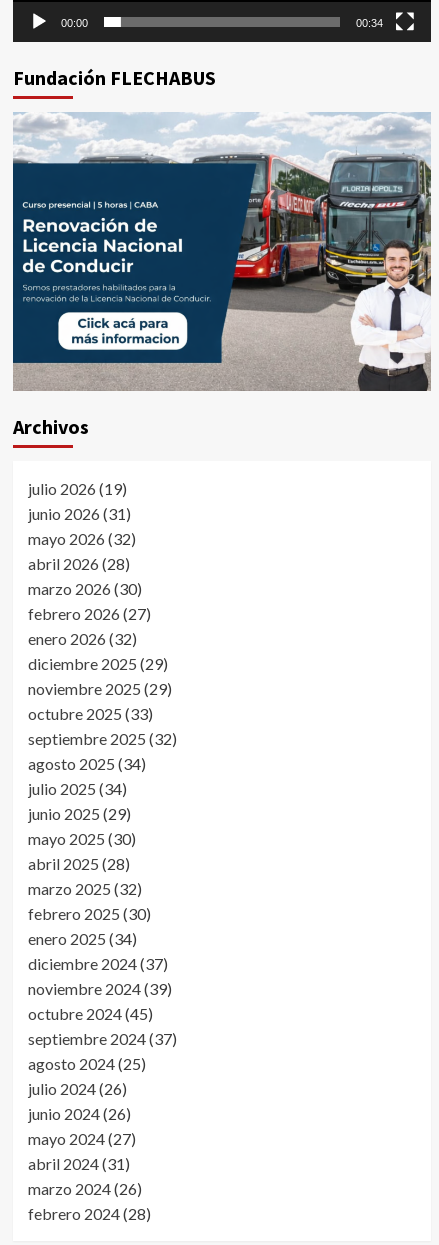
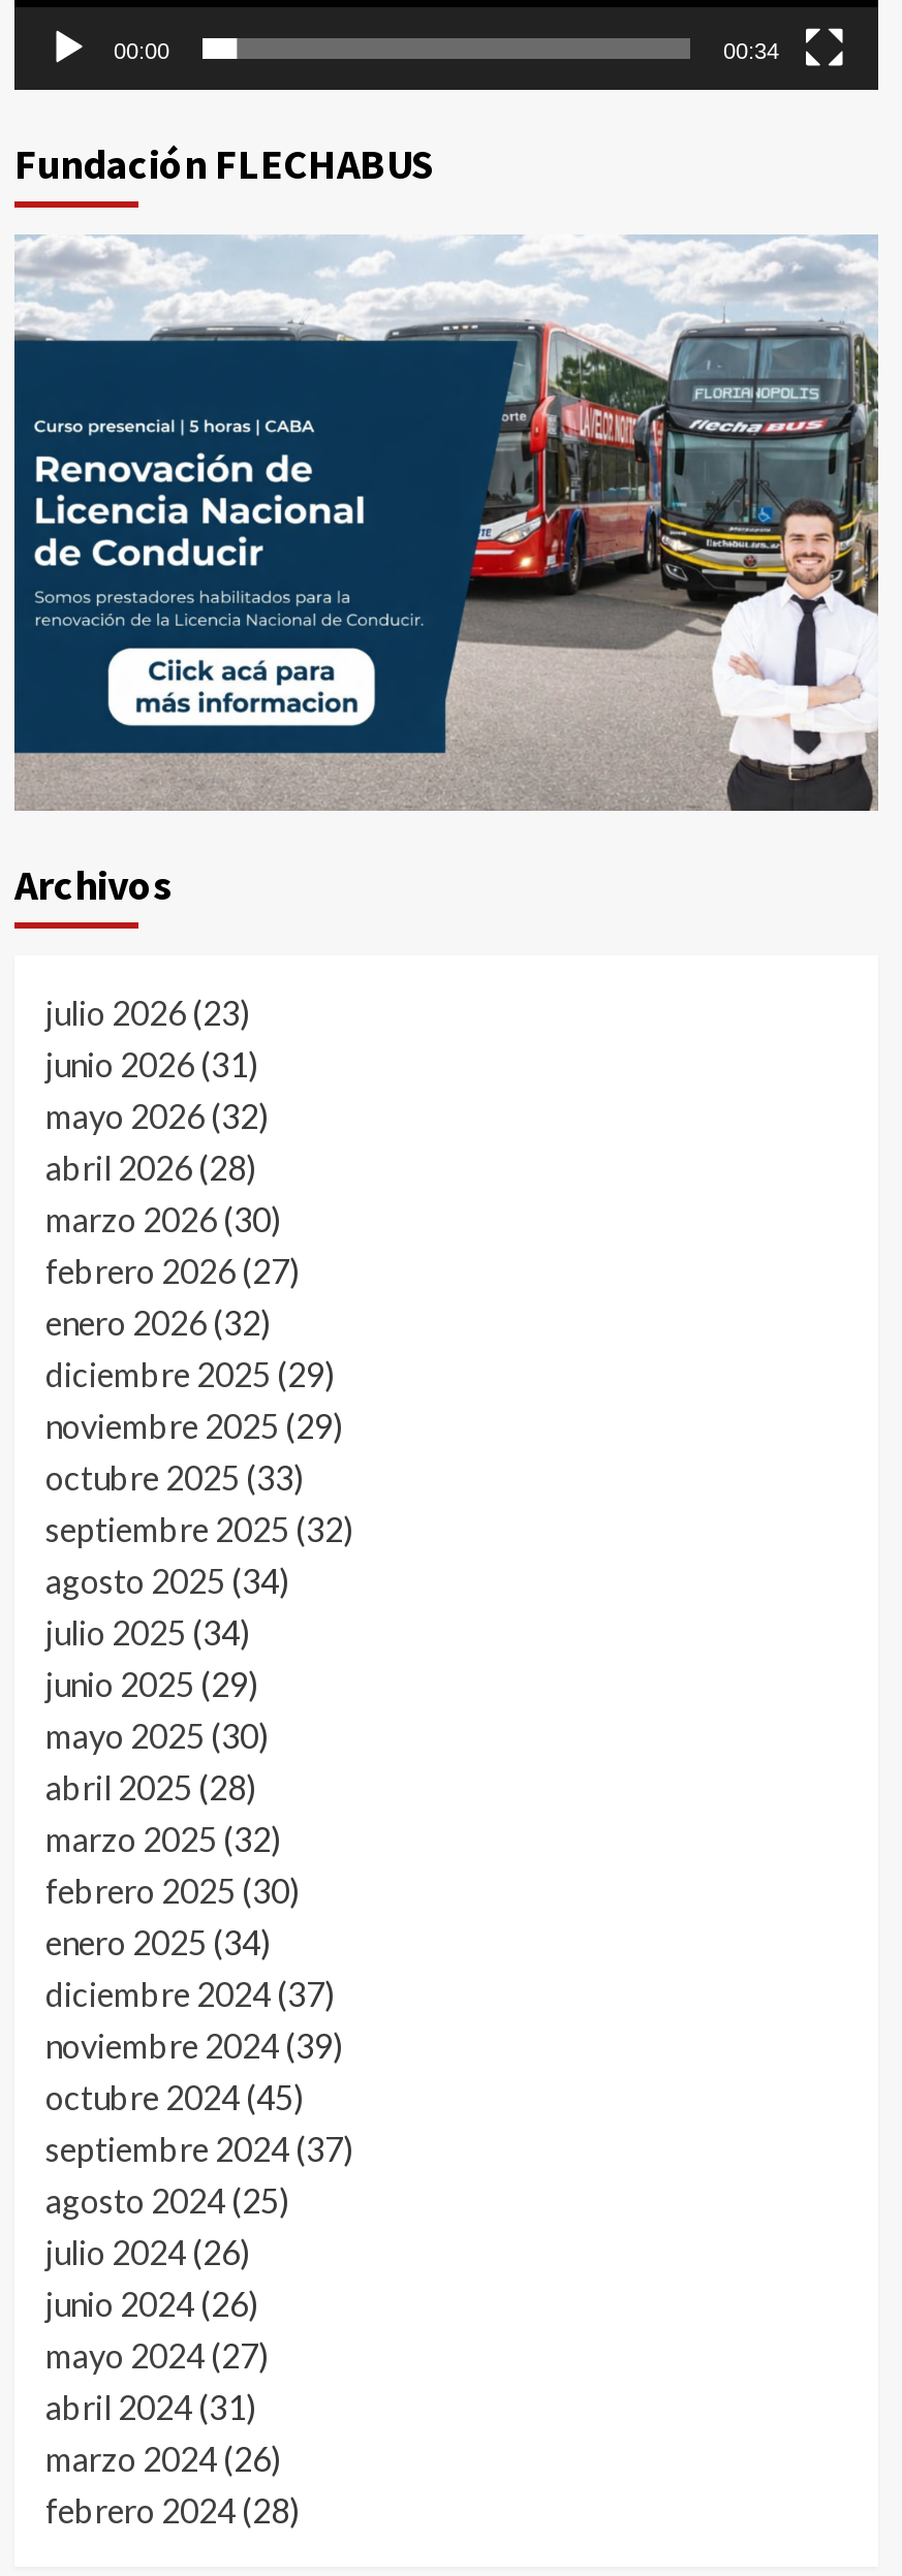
[28,479,127,498] julio 2026 (19) -> [45,992,250,1032] julio 2026 (23)

